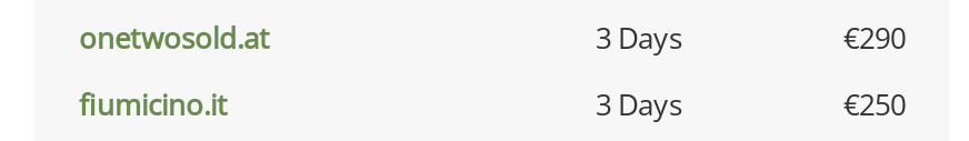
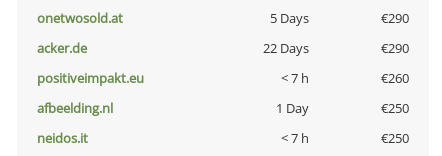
[596,18,682,58] 3 Days -> [269,9,308,27] 5 Days
[79,84,682,124] fiumicino.it | 3 Days -> [37,39,409,147] acker.de | 22 Days | €290 | positiveimpakt.eu | < 7 h | €260 | afbeelding.nl | 1 Day | €250 | neidos.it | < 7 h

